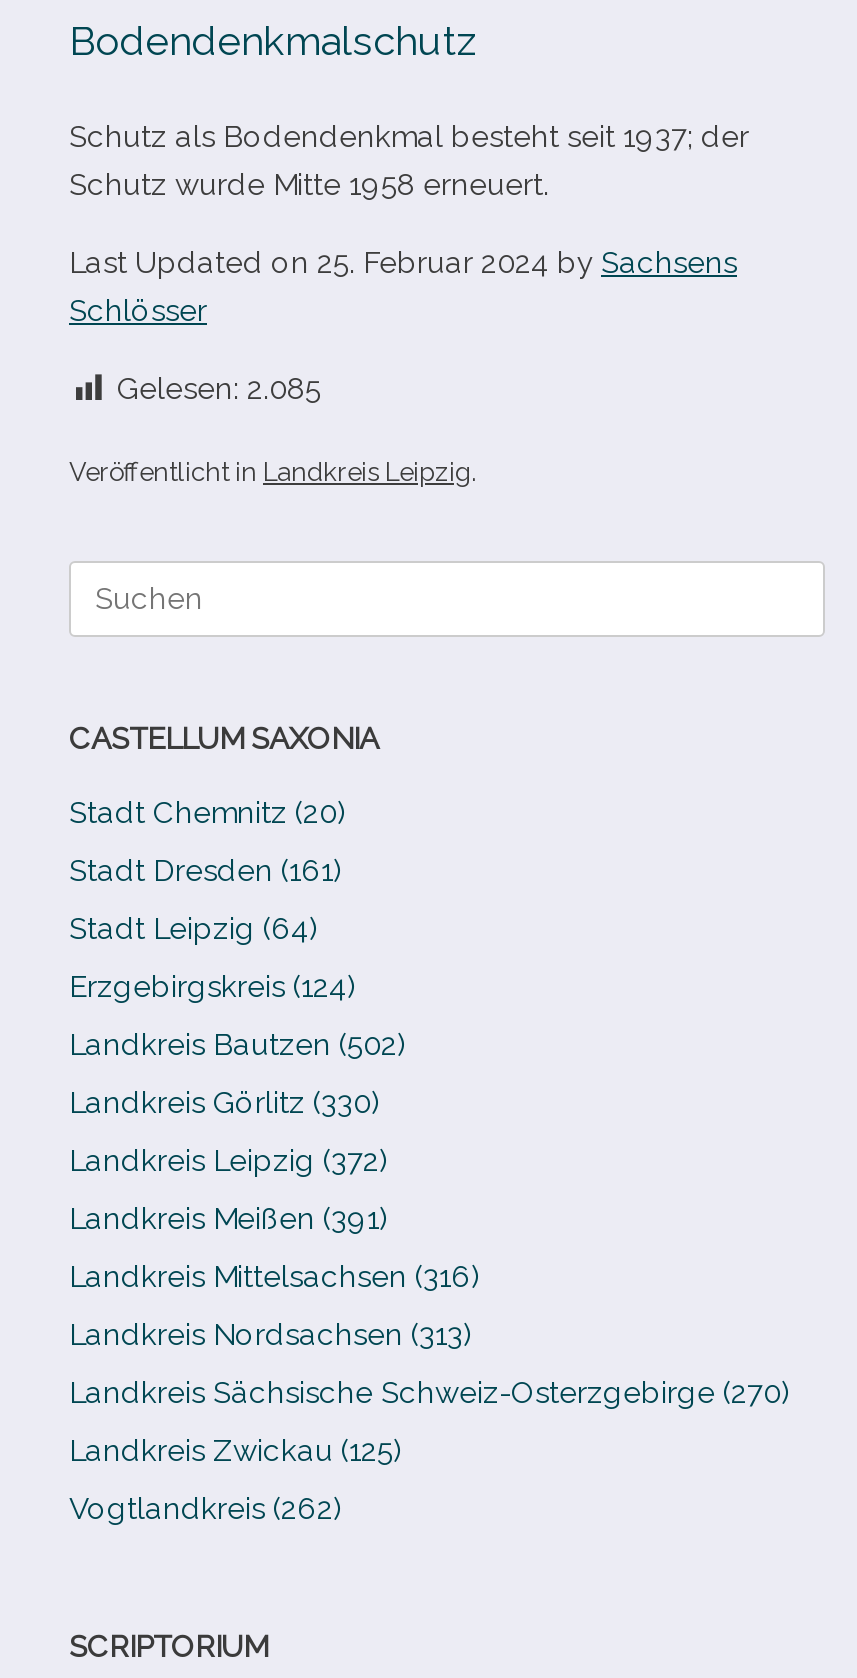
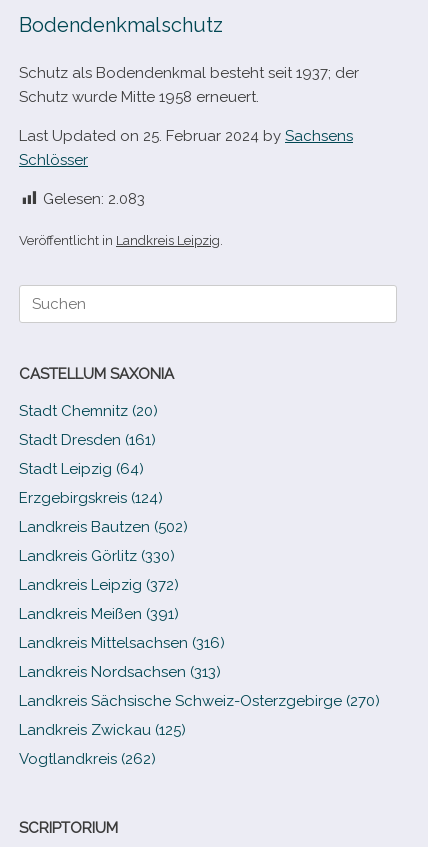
[117,371,321,407] Gelesen: 2.085 -> [43,190,145,208] Gelesen: 2.083

